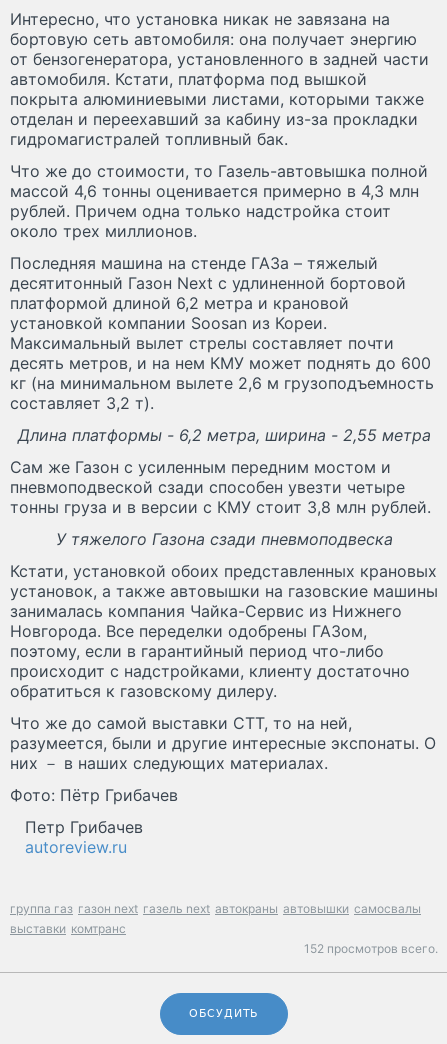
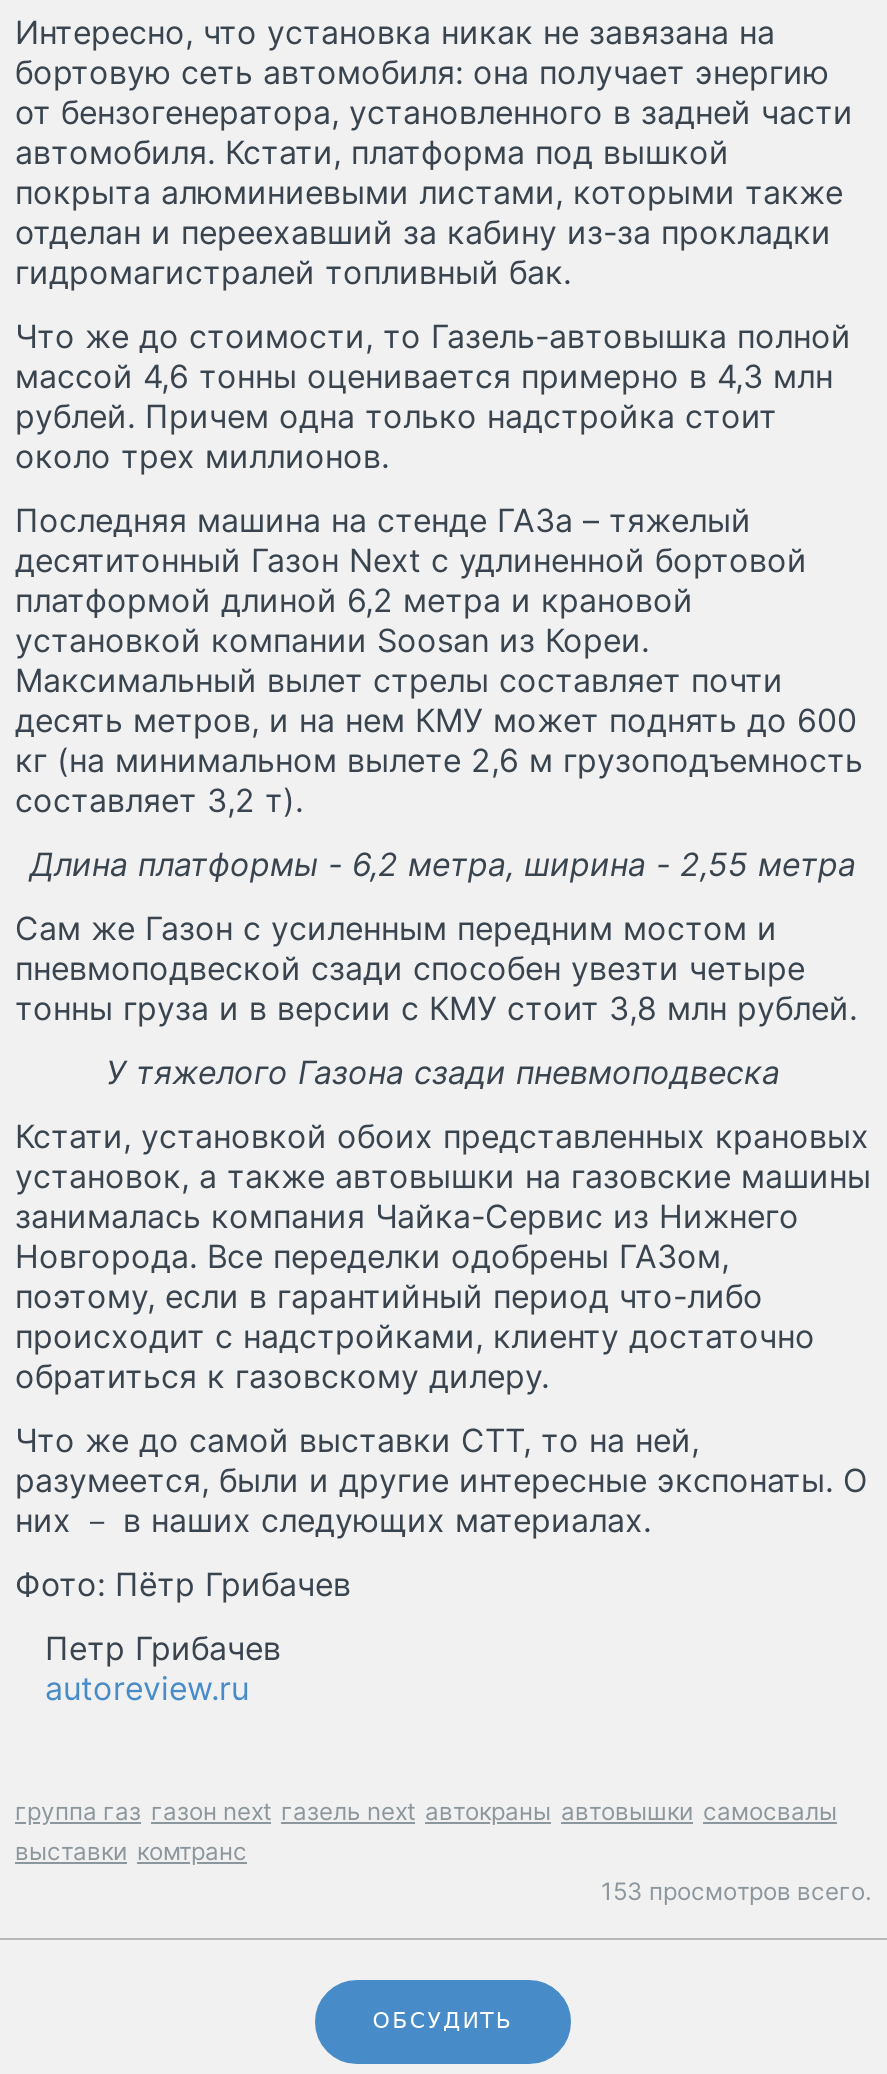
[304,941,438,956] 152 просмотров всего. -> [601,1875,871,1905] 153 просмотров всего.

